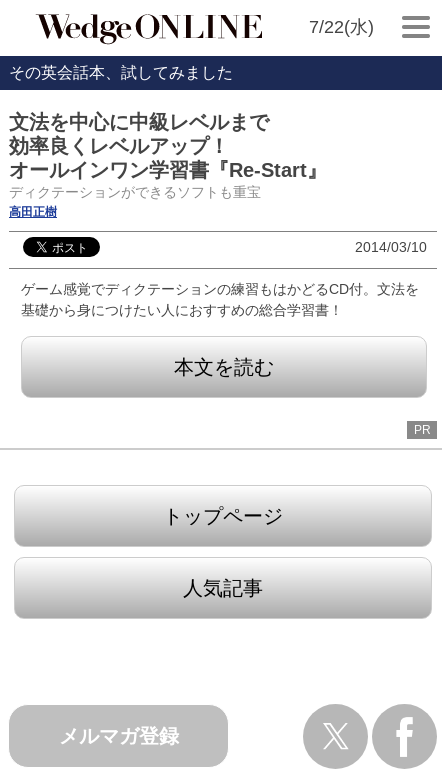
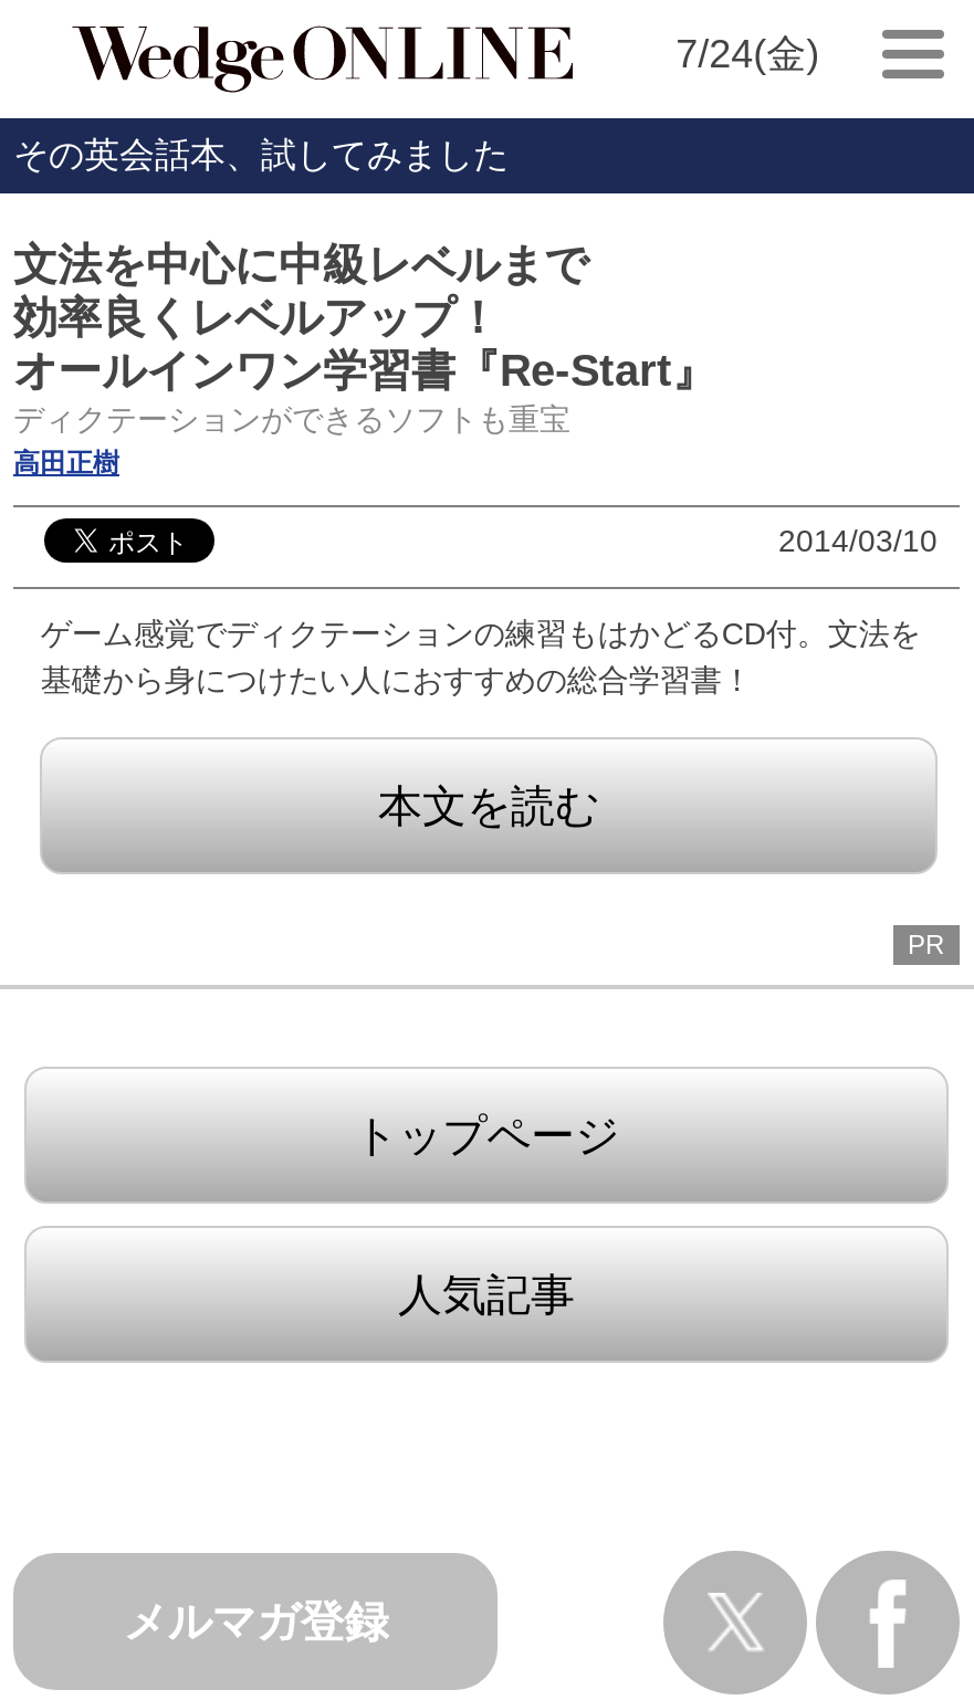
[309,17,374,37] 7/22(水) -> [676,32,819,76] 7/24(金)

